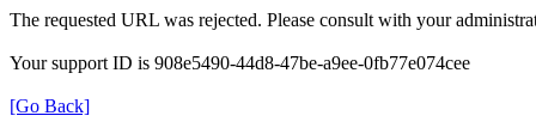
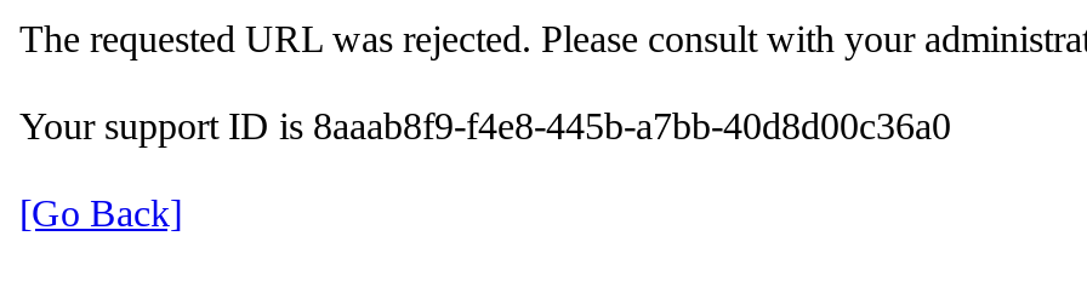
[10,53,470,73] Your support ID is 908e5490-44d8-47be-a9ee-0fb77e074cee -> [19,105,951,146] Your support ID is 8aaab8f9-f4e8-445b-a7bb-40d8d00c36a0

